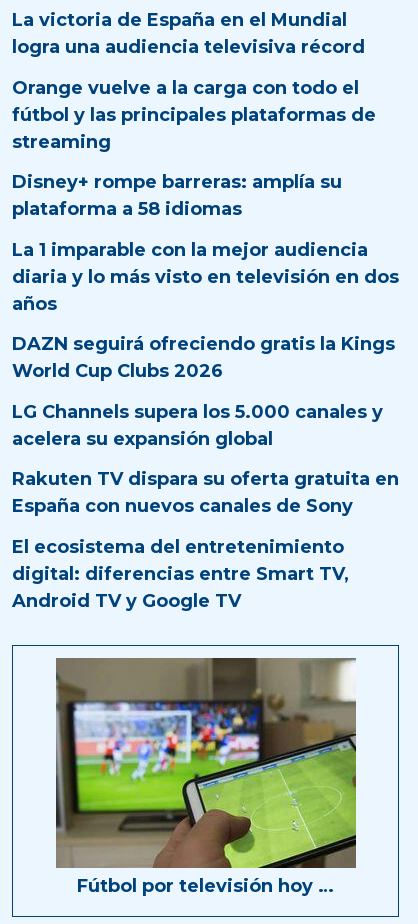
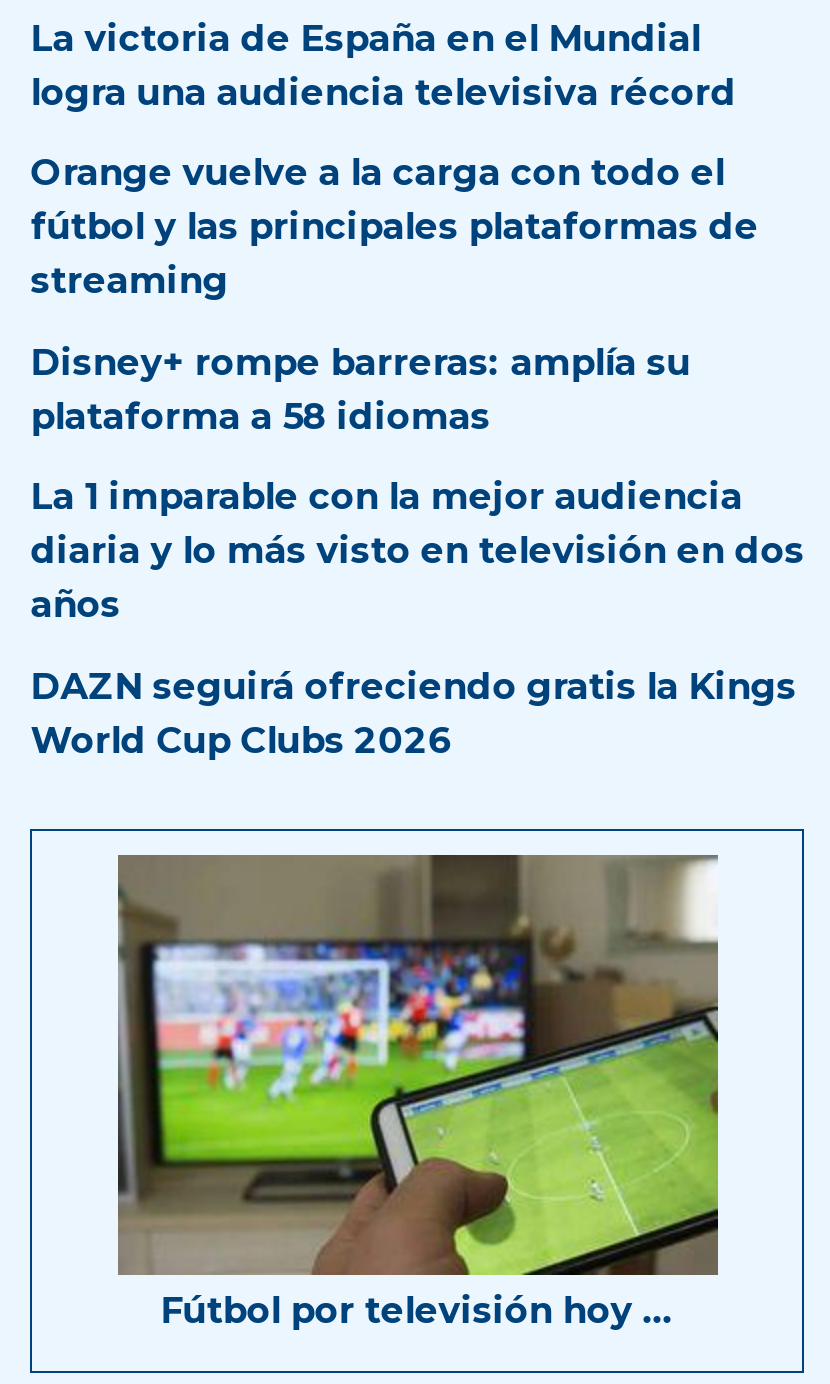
[12,401,399,612] LG Channels supera los 5.000 canales y | acelera su expansión global | Rakuten TV dispara su oferta gratuita en | España con nuevos canales de Sony | El ecosistema del entretenimiento | digital: diferencias entre Smart TV, | Android TV y Google TV -> none

